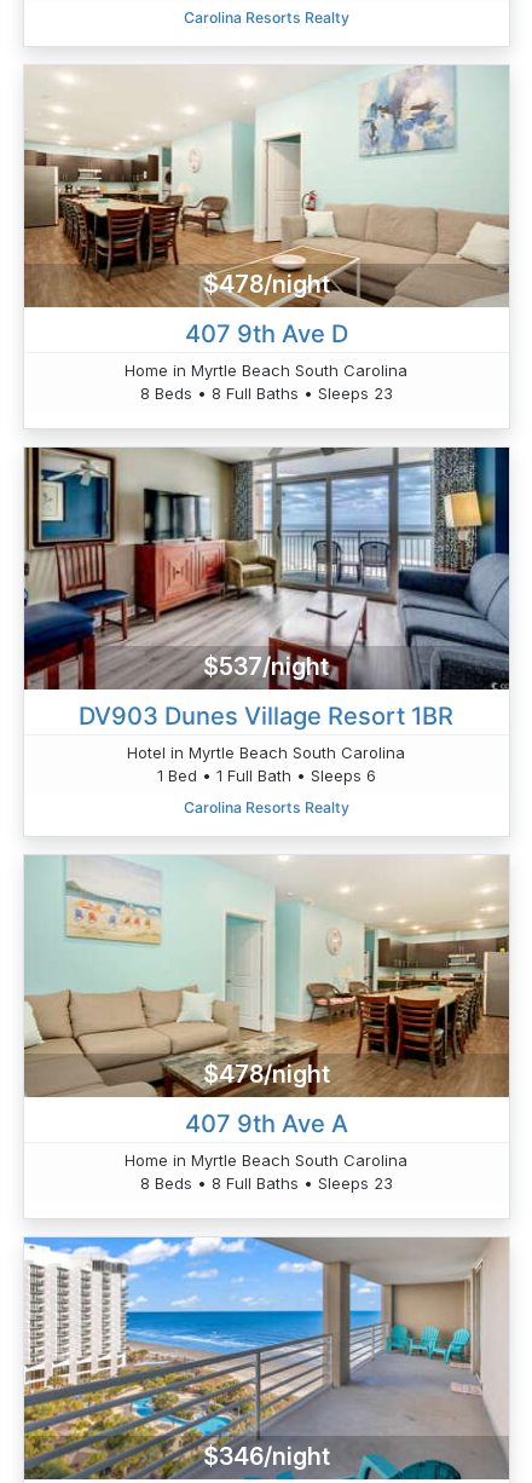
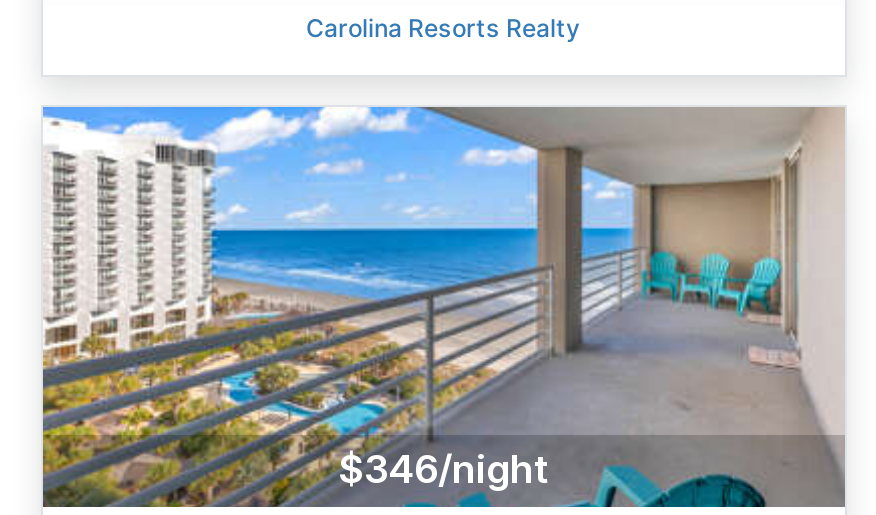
[23,65,509,402] [image] | $478/night | 407 9th Ave D | Home in Myrtle Beach South Carolina | 8 Beds • 8 Full Baths • Sleeps 23 -> none
[23,446,510,816] [image] | $537/night | DV903 Dunes Village Resort 1BR | Hotel in Myrtle Beach South Carolina | 1 Bed • 1 Full Bath • Sleeps 6 | Carolina Resorts Realty -> none
[23,854,510,1192] [image] | $478/night | 407 9th Ave A | Home in Myrtle Beach South Carolina | 8 Beds • 8 Full Baths • Sleeps 23 -> none

